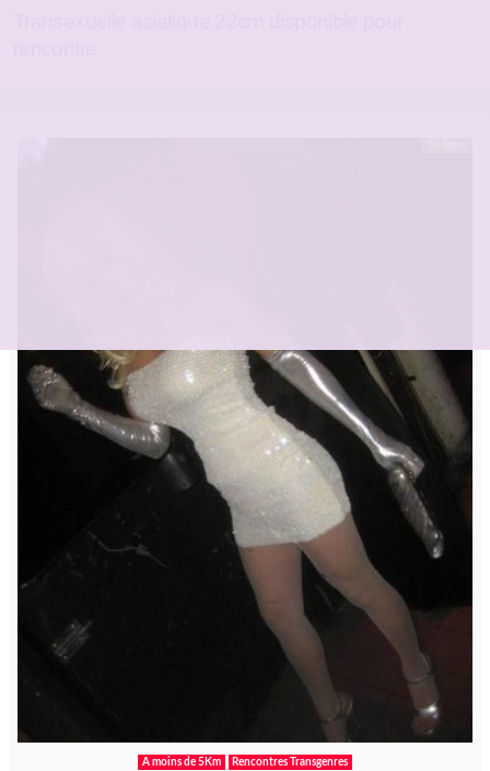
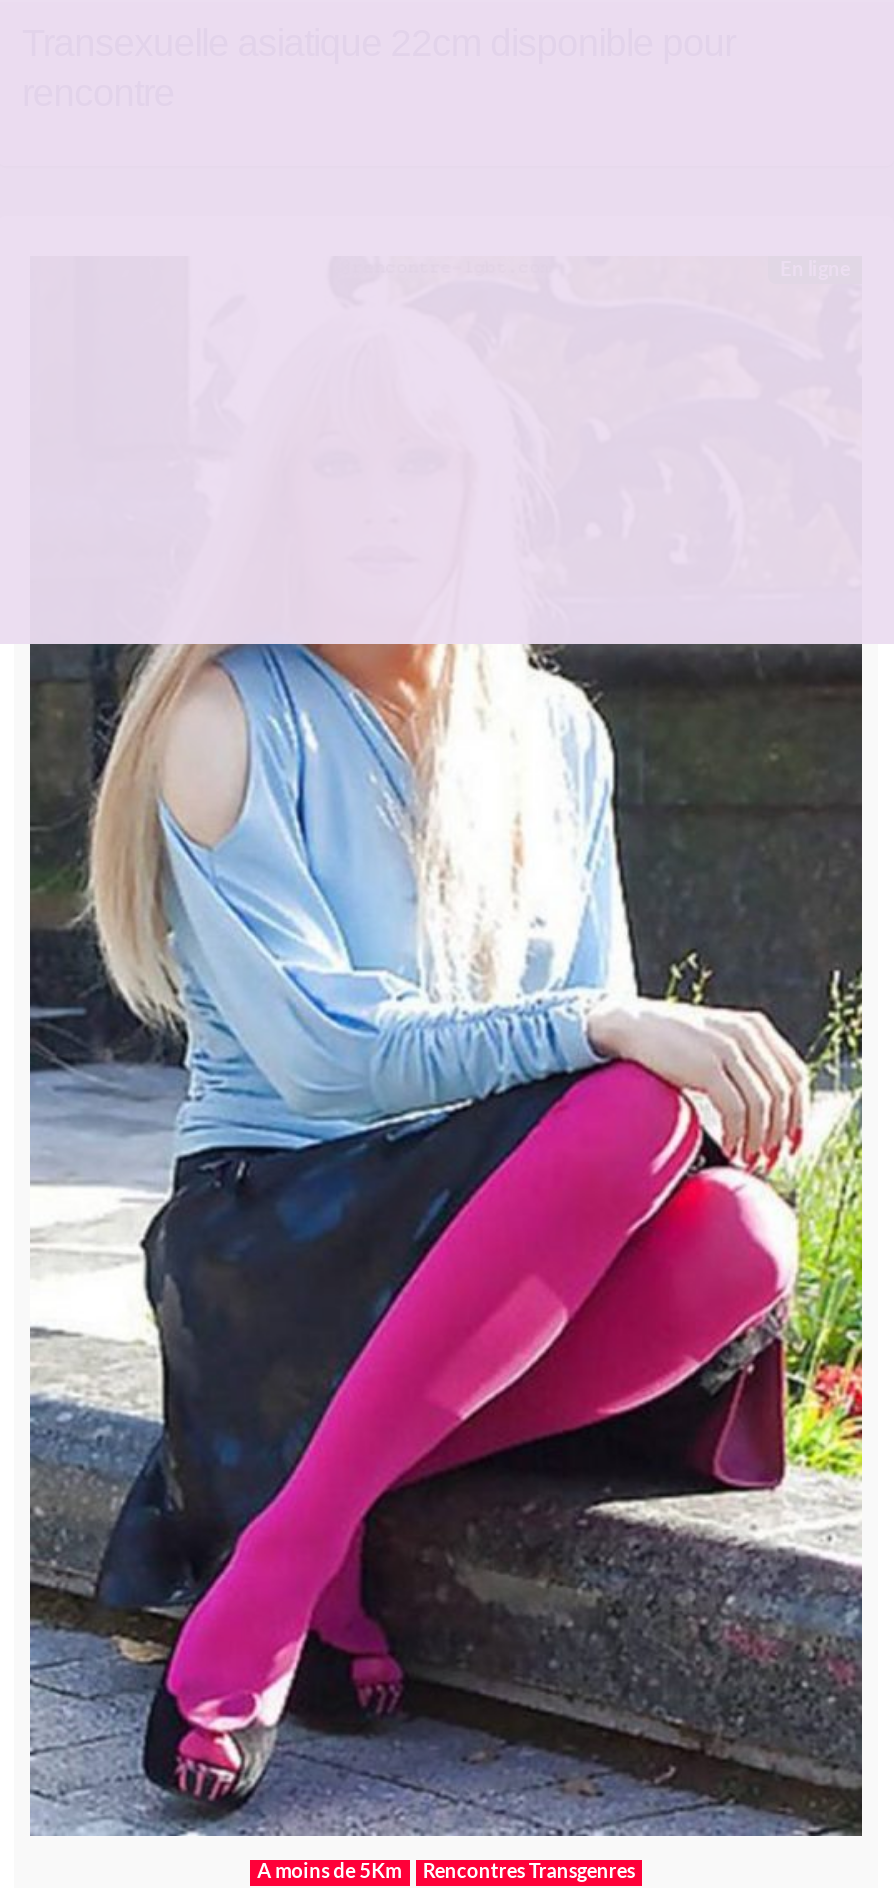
[16,349,474,744] [image] -> [28,642,864,1838] [image]

